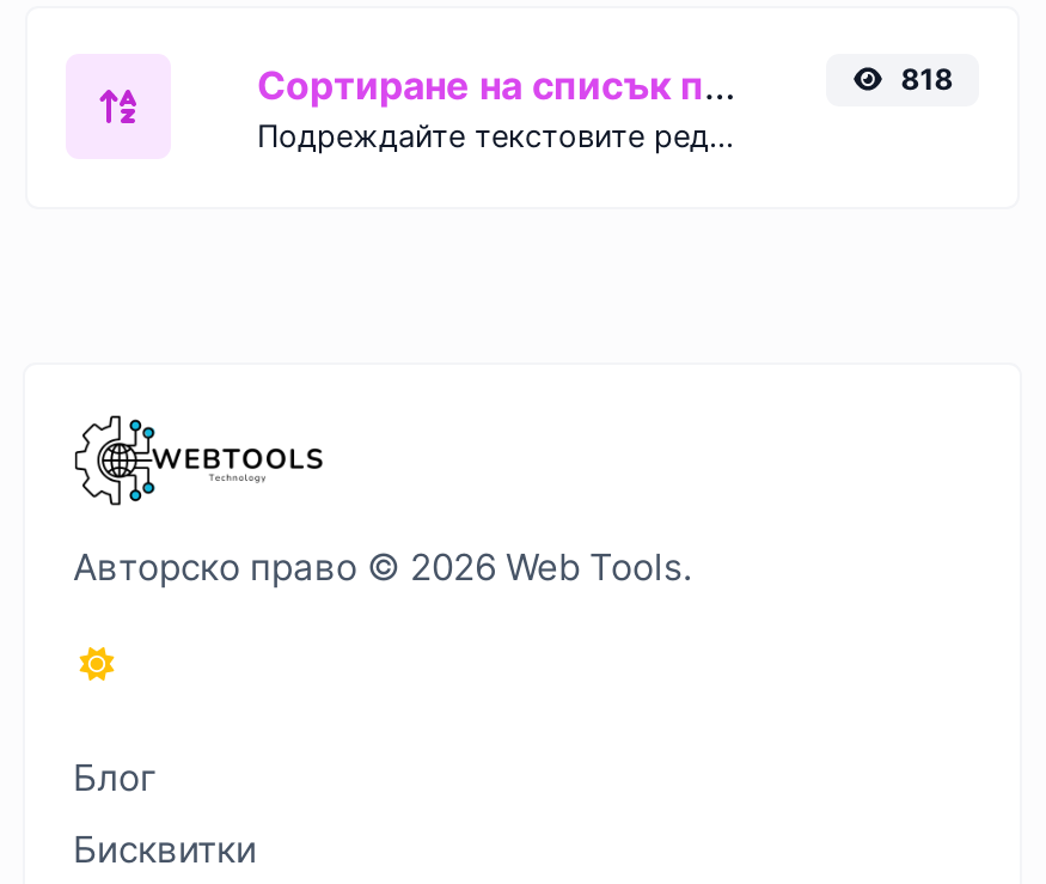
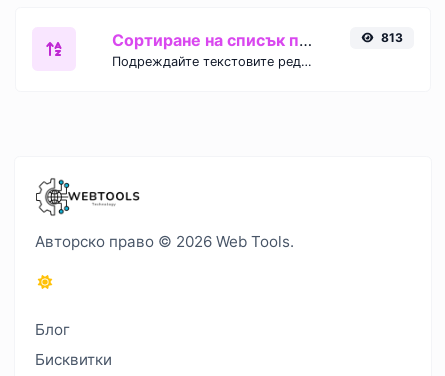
[893,61,953,97] 818 -> [378,30,403,45] 813

